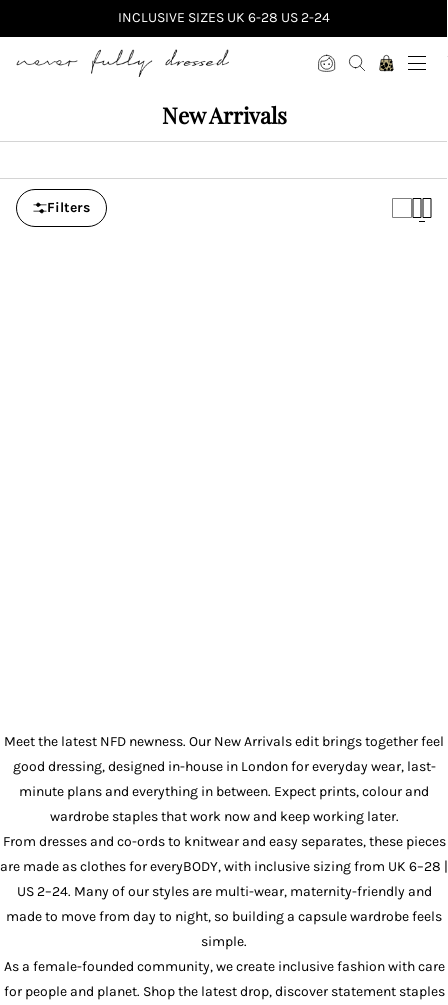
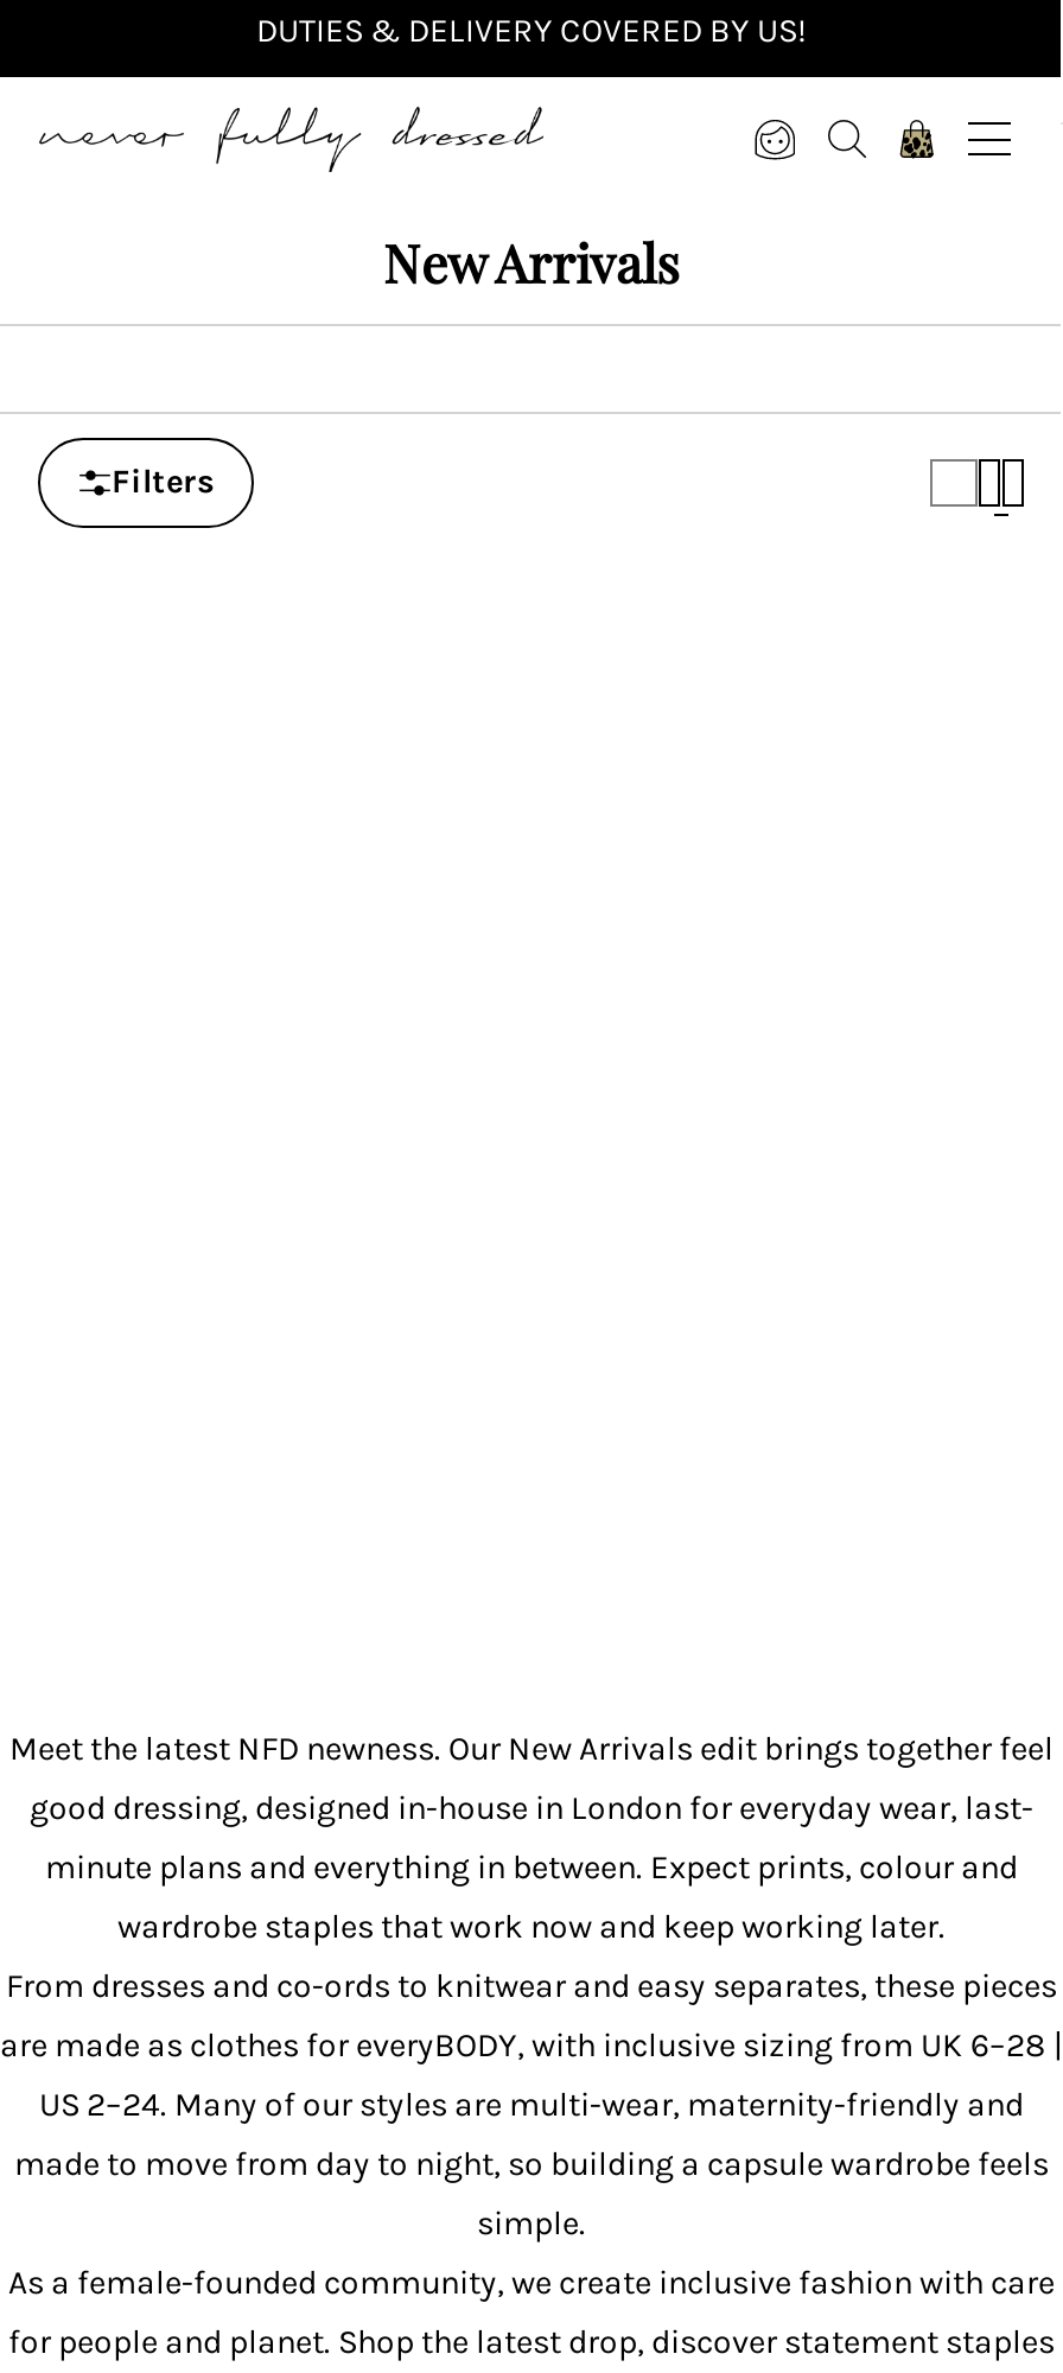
[118,9,330,26] INCLUSIVE SIZES UK 6-28 US 2-24 -> [256,11,807,51] DUTIES & DELIVERY COVERED BY US!

